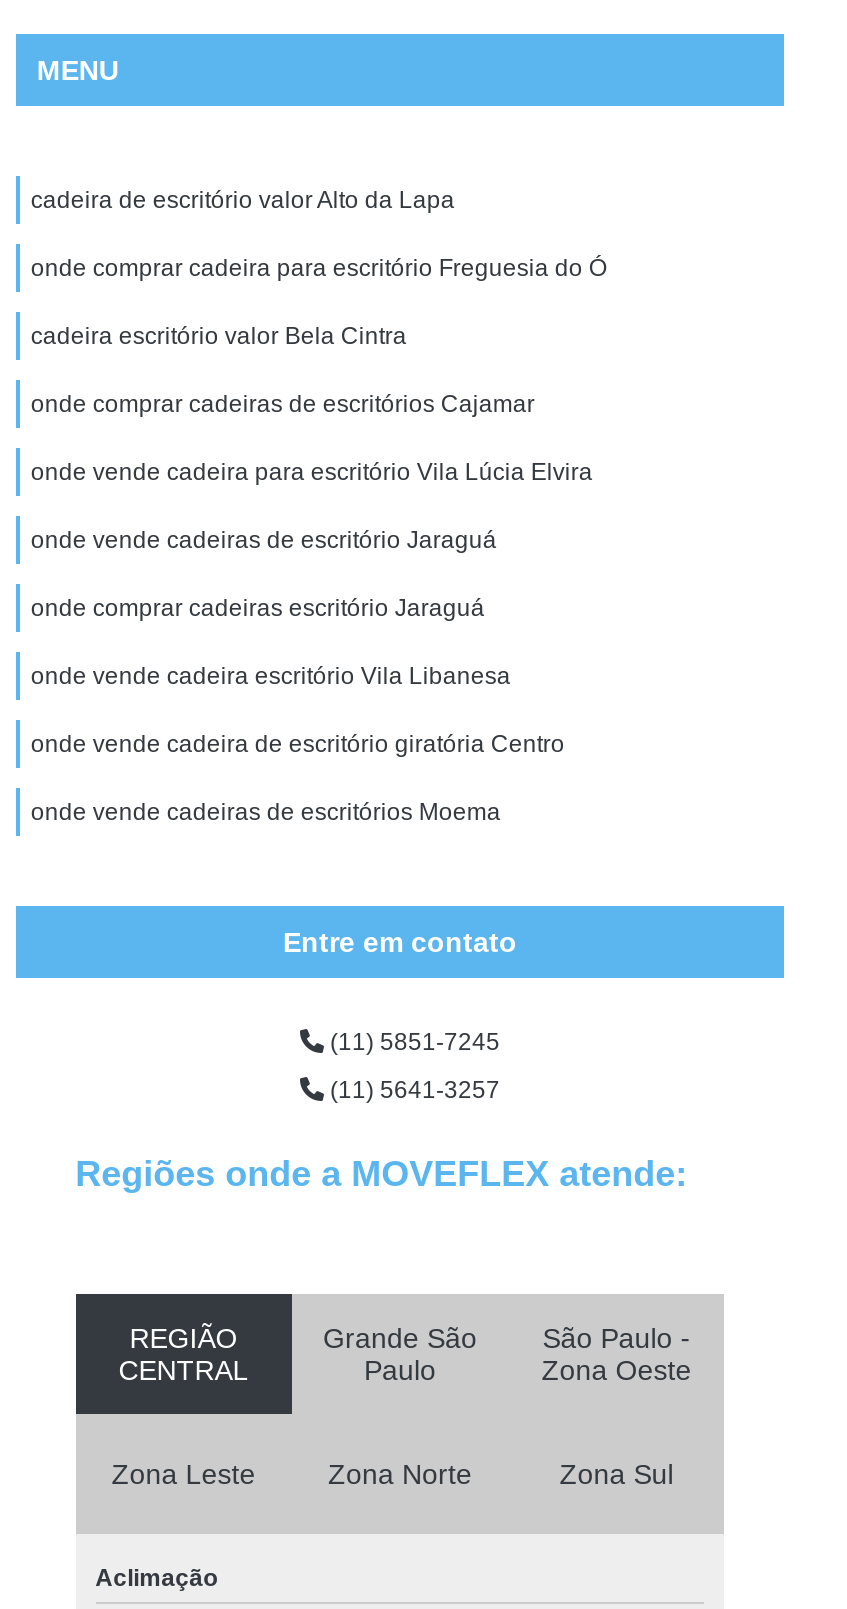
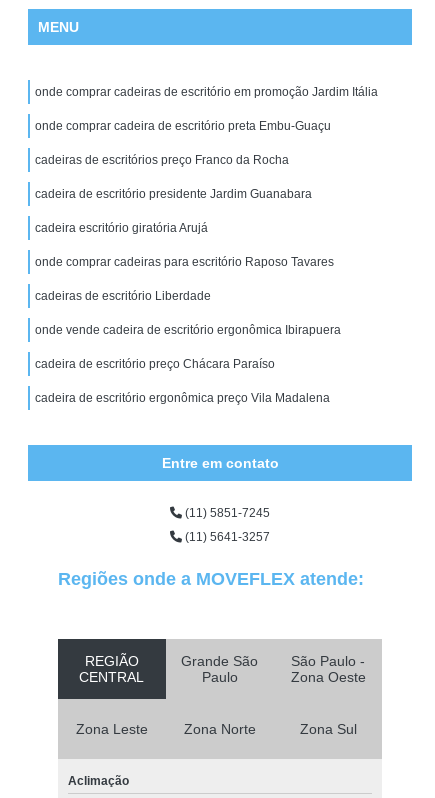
[31,186,455,214] cadeira de escritório valor Alto da Lapa -> [35,85,378,99] onde comprar cadeiras de escritório em promoção Jardim Itália
[31,254,607,282] onde comprar cadeira para escritório Freguesia do Ó -> [35,119,331,133] onde comprar cadeira de escritório preta Embu-Guaçu
[31,322,407,350] cadeira escritório valor Bela Cintra -> [35,153,289,167] cadeiras de escritórios preço Franco da Rocha
[31,390,535,418] onde comprar cadeiras de escritórios Cajamar -> [35,187,312,201] cadeira de escritório presidente Jardim Guanabara
[31,458,593,486] onde vende cadeira para escritório Vila Lúcia Elvira -> [35,221,208,235] cadeira escritório giratória Arujá
[31,526,497,554] onde vende cadeiras de escritório Jaraguá -> [35,255,334,269] onde comprar cadeiras para escritório Raposo Tavares
[31,594,485,622] onde comprar cadeiras escritório Jaraguá -> [35,289,211,303] cadeiras de escritório Liberdade
[31,662,511,690] onde vende cadeira escritório Vila Libanesa -> [35,323,341,337] onde vende cadeira de escritório ergonômica Ibirapuera
[31,730,565,758] onde vende cadeira de escritório giratória Centro -> [35,357,275,371] cadeira de escritório preço Chácara Paraíso
[31,798,501,826] onde vende cadeiras de escritórios Moema -> [35,391,330,405] cadeira de escritório ergonômica preço Vila Madalena

